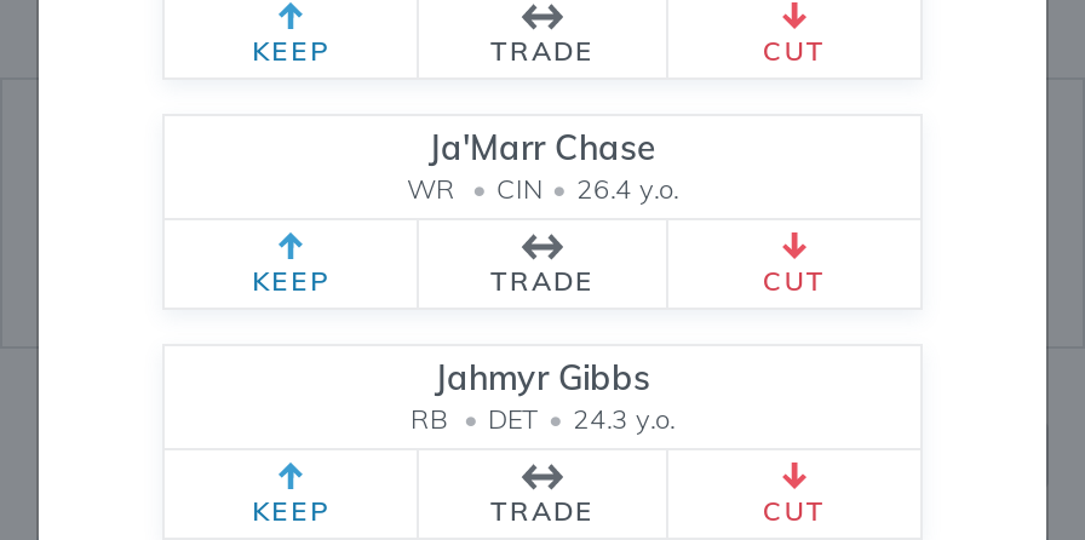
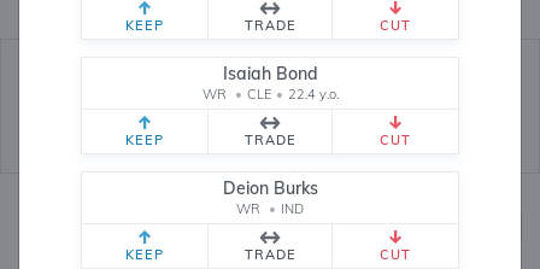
[407,126,678,206] Ja'Marr Chase | WR • CIN • 26.4 y.o. -> [202,63,338,103] Isaiah Bond | WR • CLE • 22.4 y.o.
[411,356,674,436] Jahmyr Gibbs | RB • DET • 24.3 y.o. -> [222,177,318,217] Deion Burks | WR • IND

